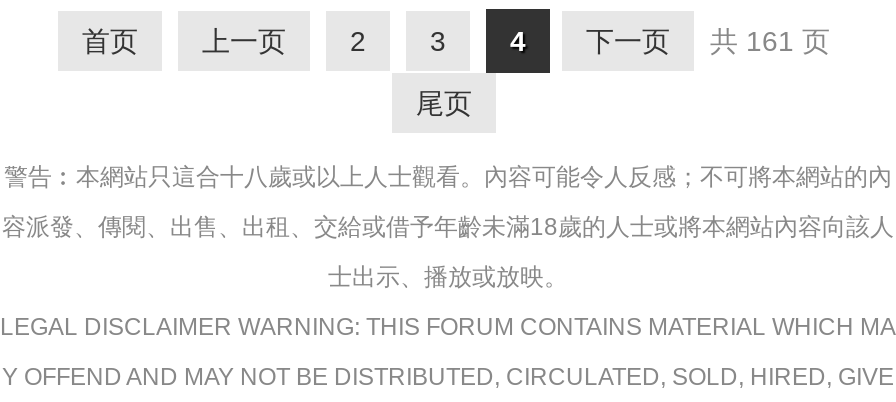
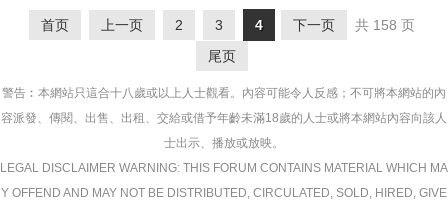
[82,25,838,57] 首页 上一页 2 3 4 下一页 共 161 页 -> [41,17,419,33] 首页 上一页 2 3 4 下一页 共 158 页

